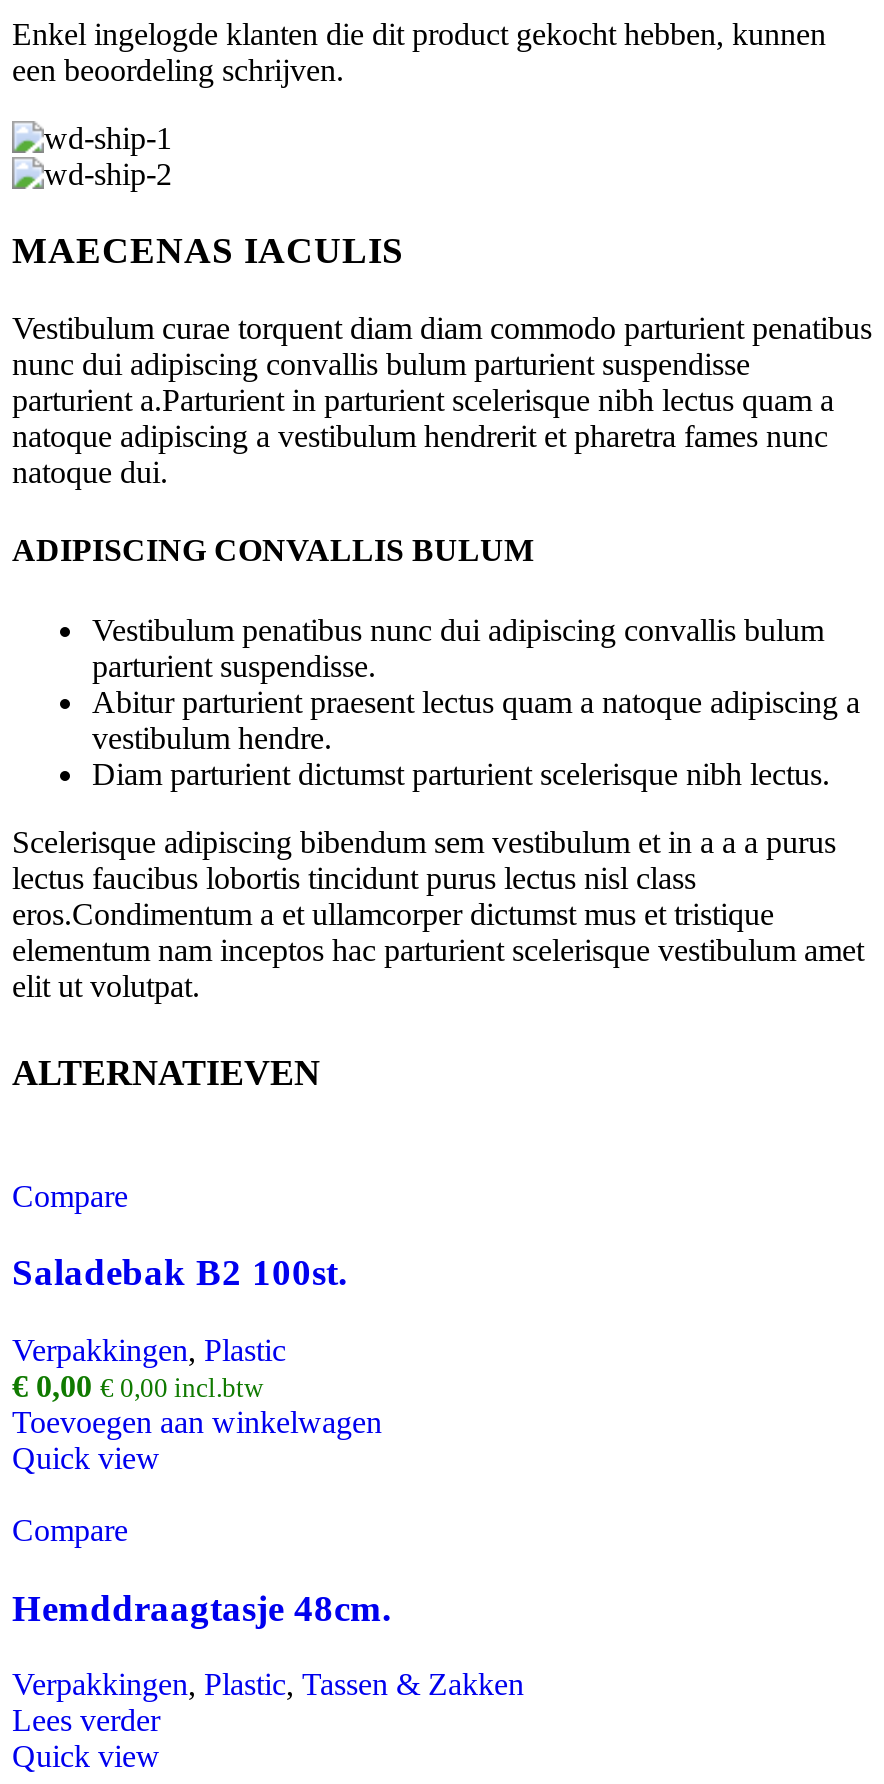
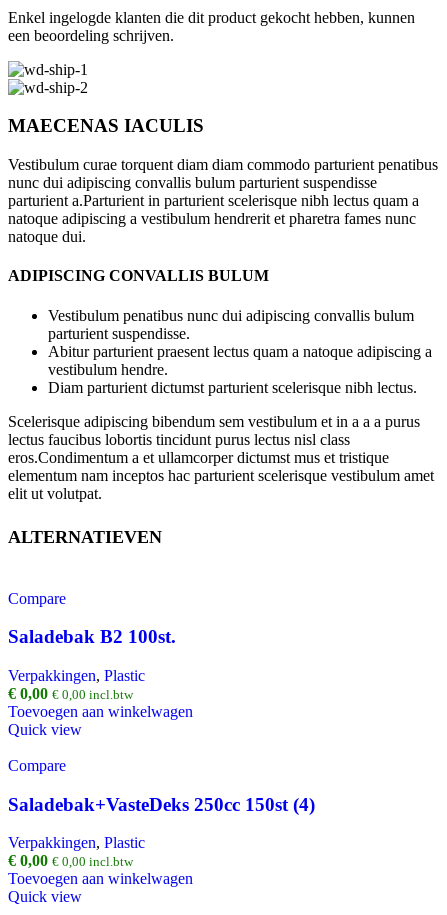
[12,1586,392,1628] Hemddraagtasje 48cm. -> [8,794,315,815] Saladebak+VasteDeks 250cc 150st (4)
[12,1668,524,1738] Verpakkingen, Plastic, Tassen & Zakken | Lees verder -> [8,834,193,887] Verpakkingen, Plastic | €0,00 €0,00 incl.btw | Toevoegen aan winkelwagen

